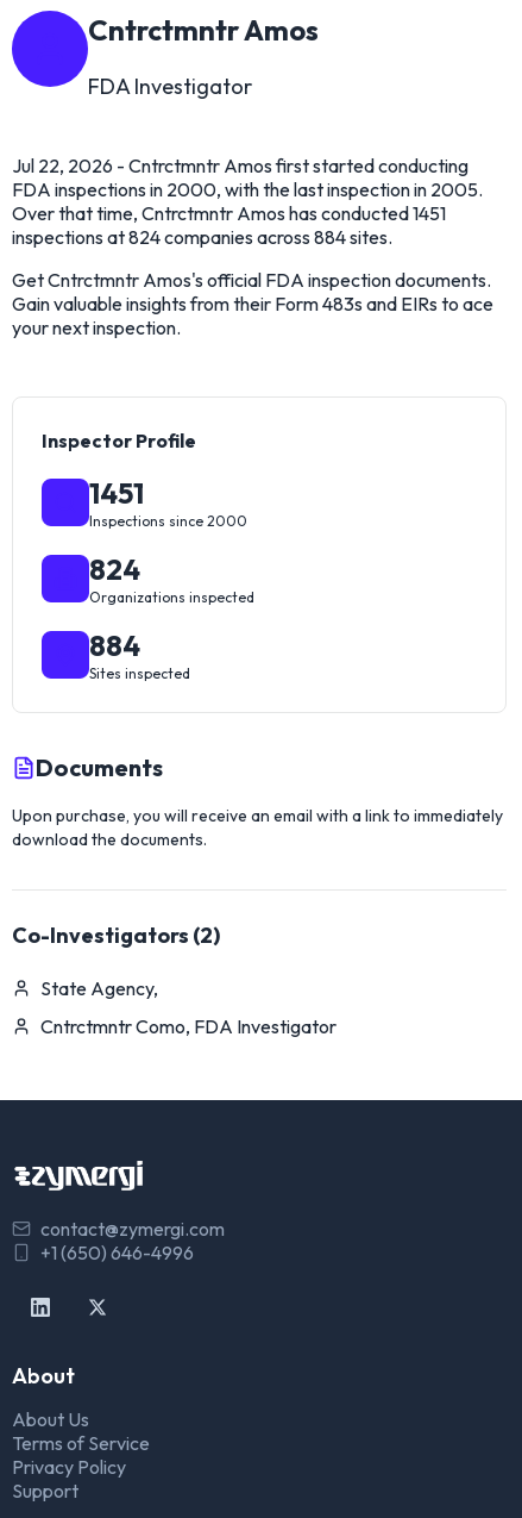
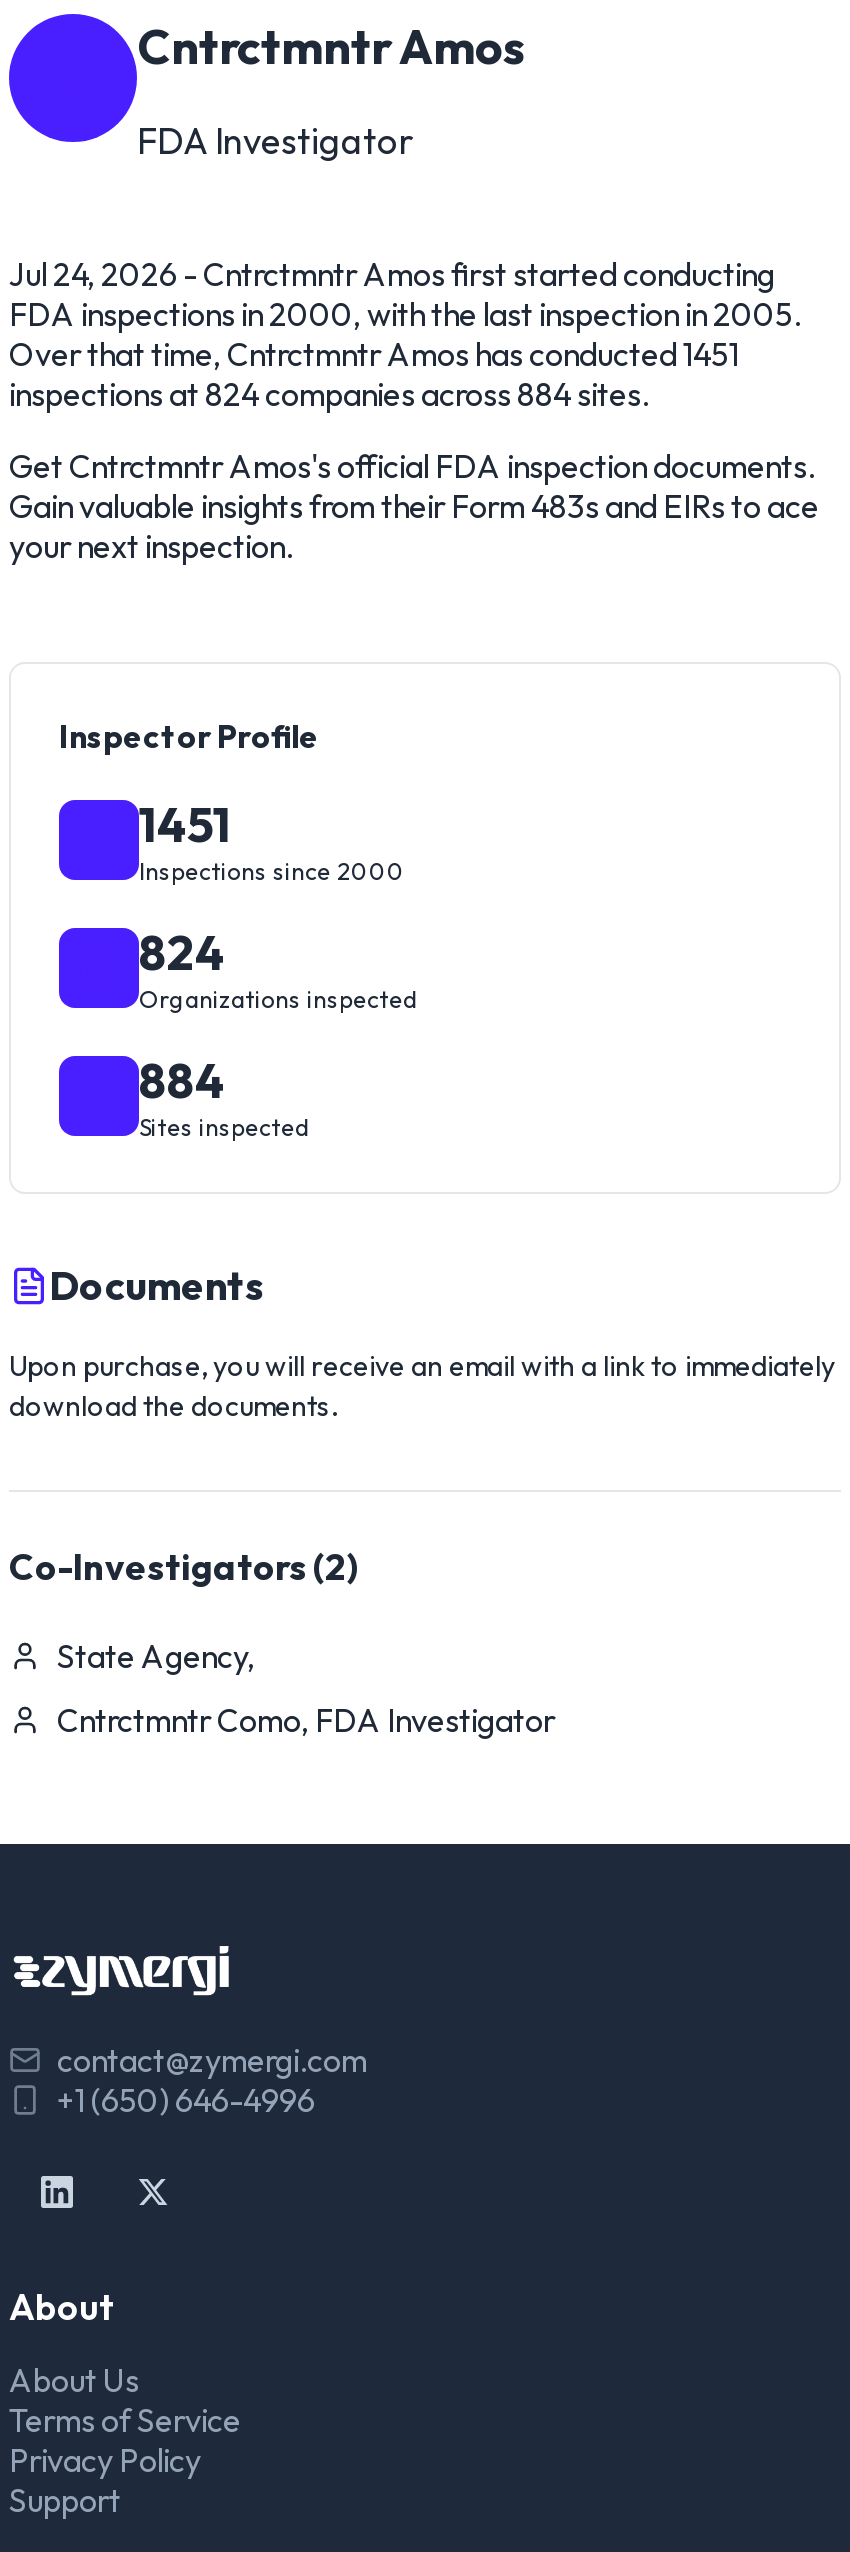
[12,154,468,177] Jul 22, 2026 - Cntrctmntr Amos first started conducting -> [9,254,775,294] Jul 24, 2026 - Cntrctmntr Amos first started conducting

